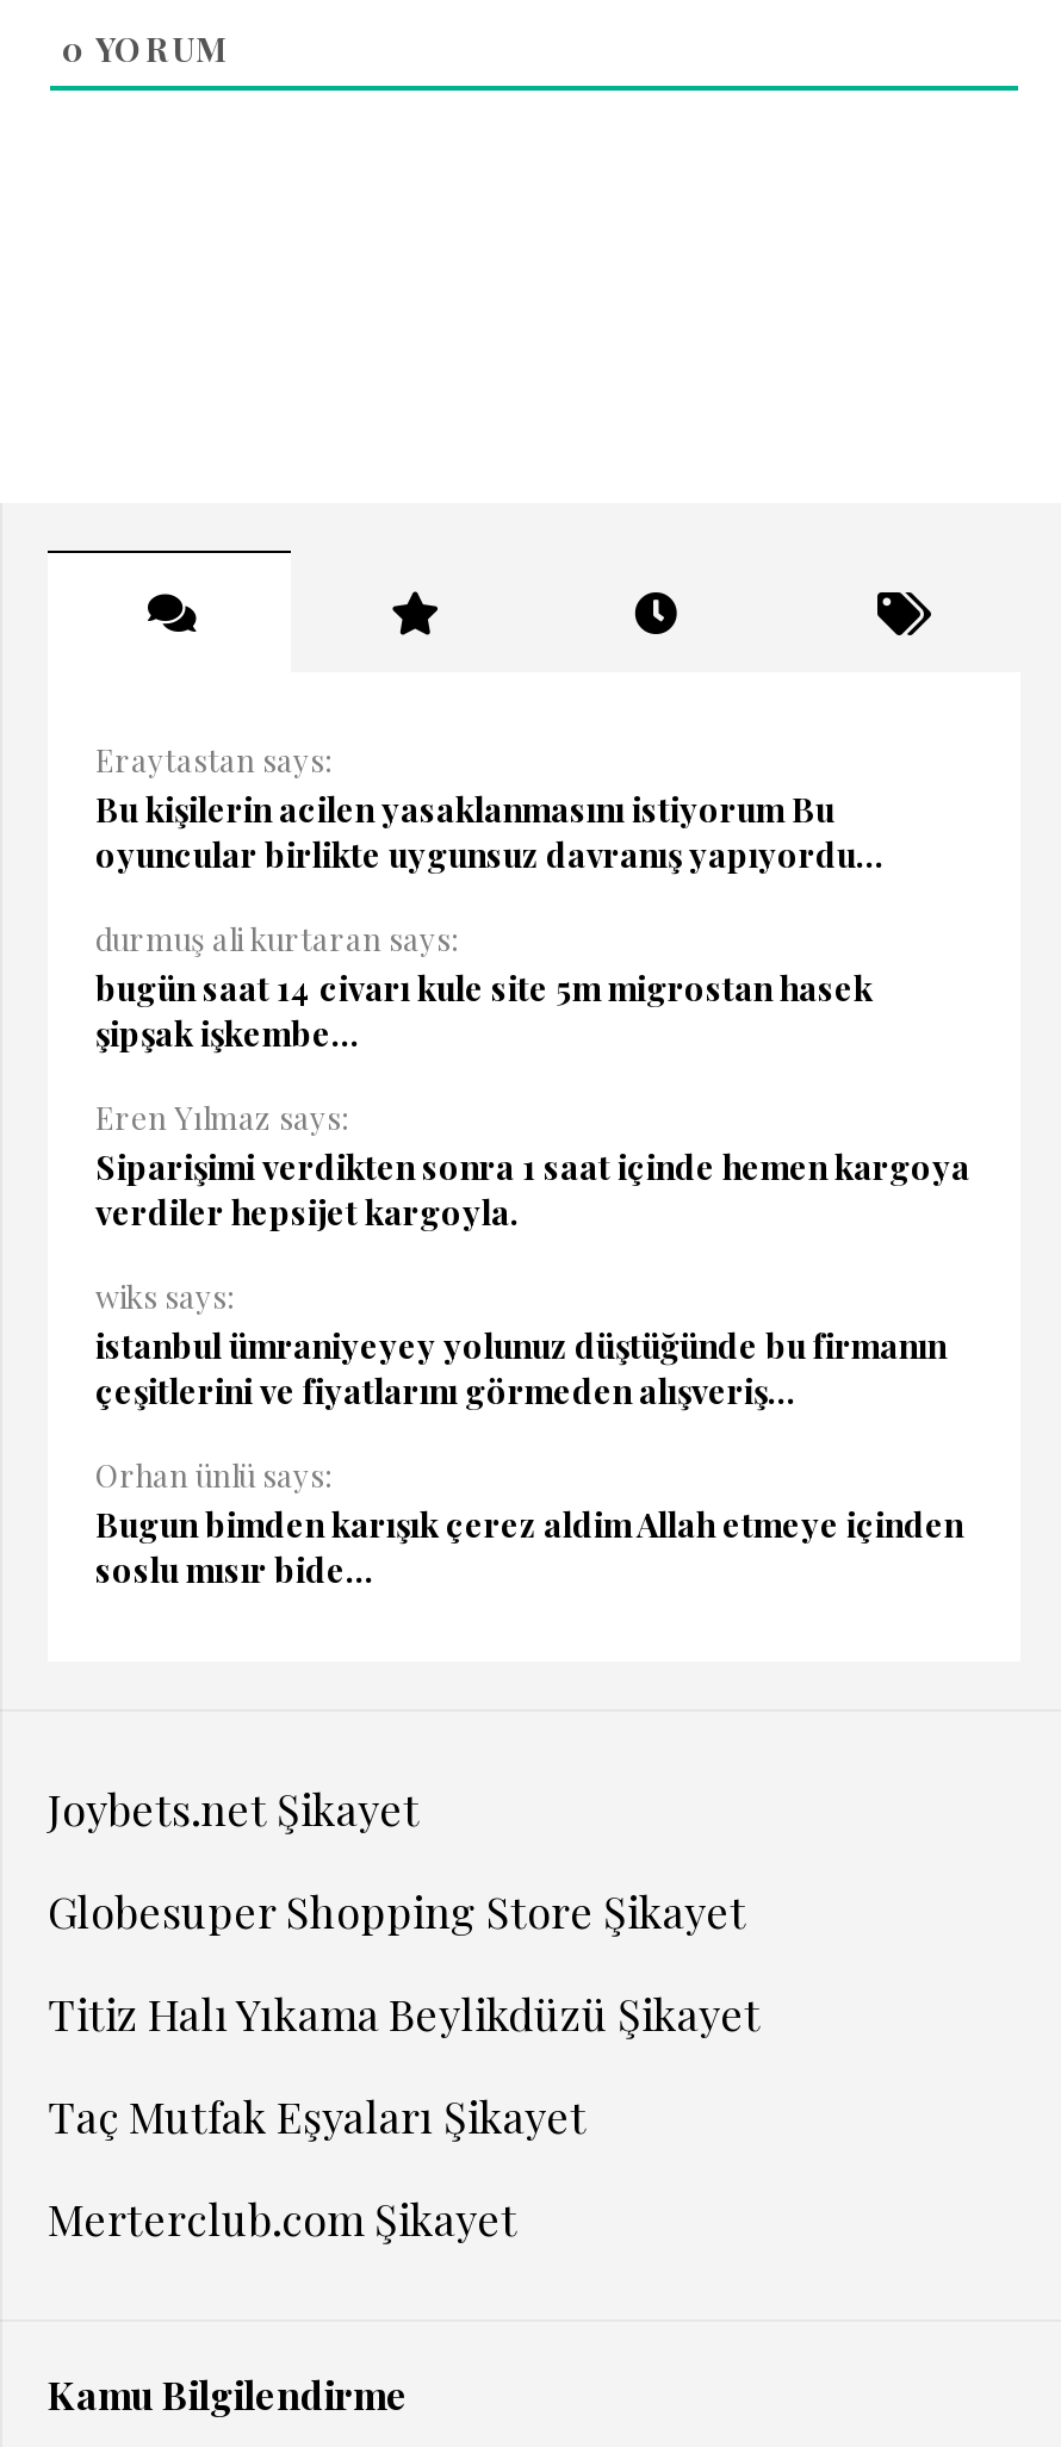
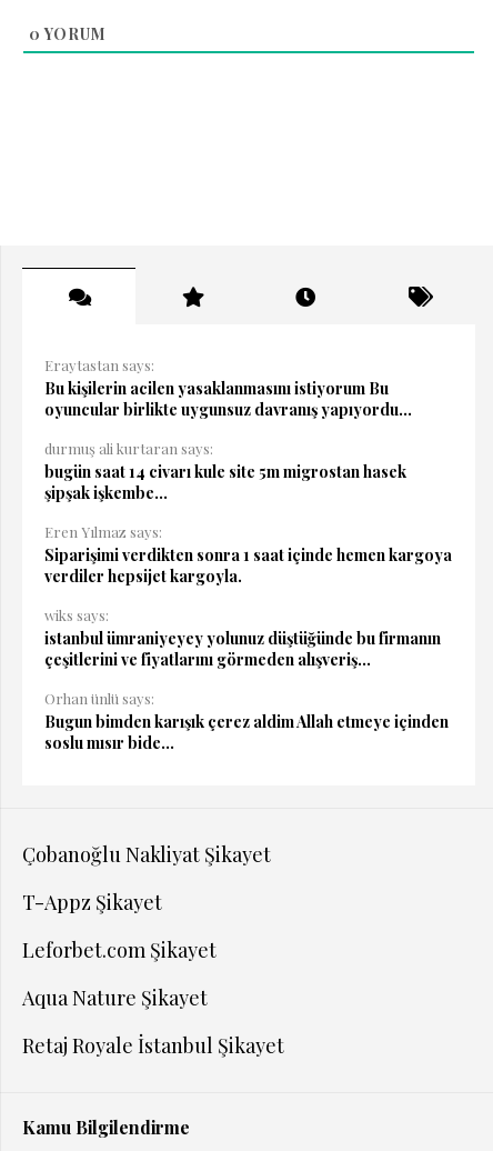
[48,1781,420,1838] Joybets.net Şikayet -> [22,841,271,868] Çobanoğlu Nakliyat Şikayet
[48,1883,746,1940] Globesuper Shopping Store Şikayet -> [22,889,162,915] T-Appz Şikayet
[48,1986,761,2043] Titiz Halı Yıkama Beylikdüzü Şikayet -> [22,937,217,963] Leforbet.com Şikayet
[48,2088,587,2145] Taç Mutfak Eşyaları Şikayet -> [22,984,208,1011] Aqua Nature Şikayet
[48,2191,517,2248] Merterclub.com Şikayet -> [22,1032,284,1059] Retaj Royale İstanbul Şikayet

